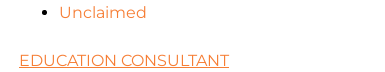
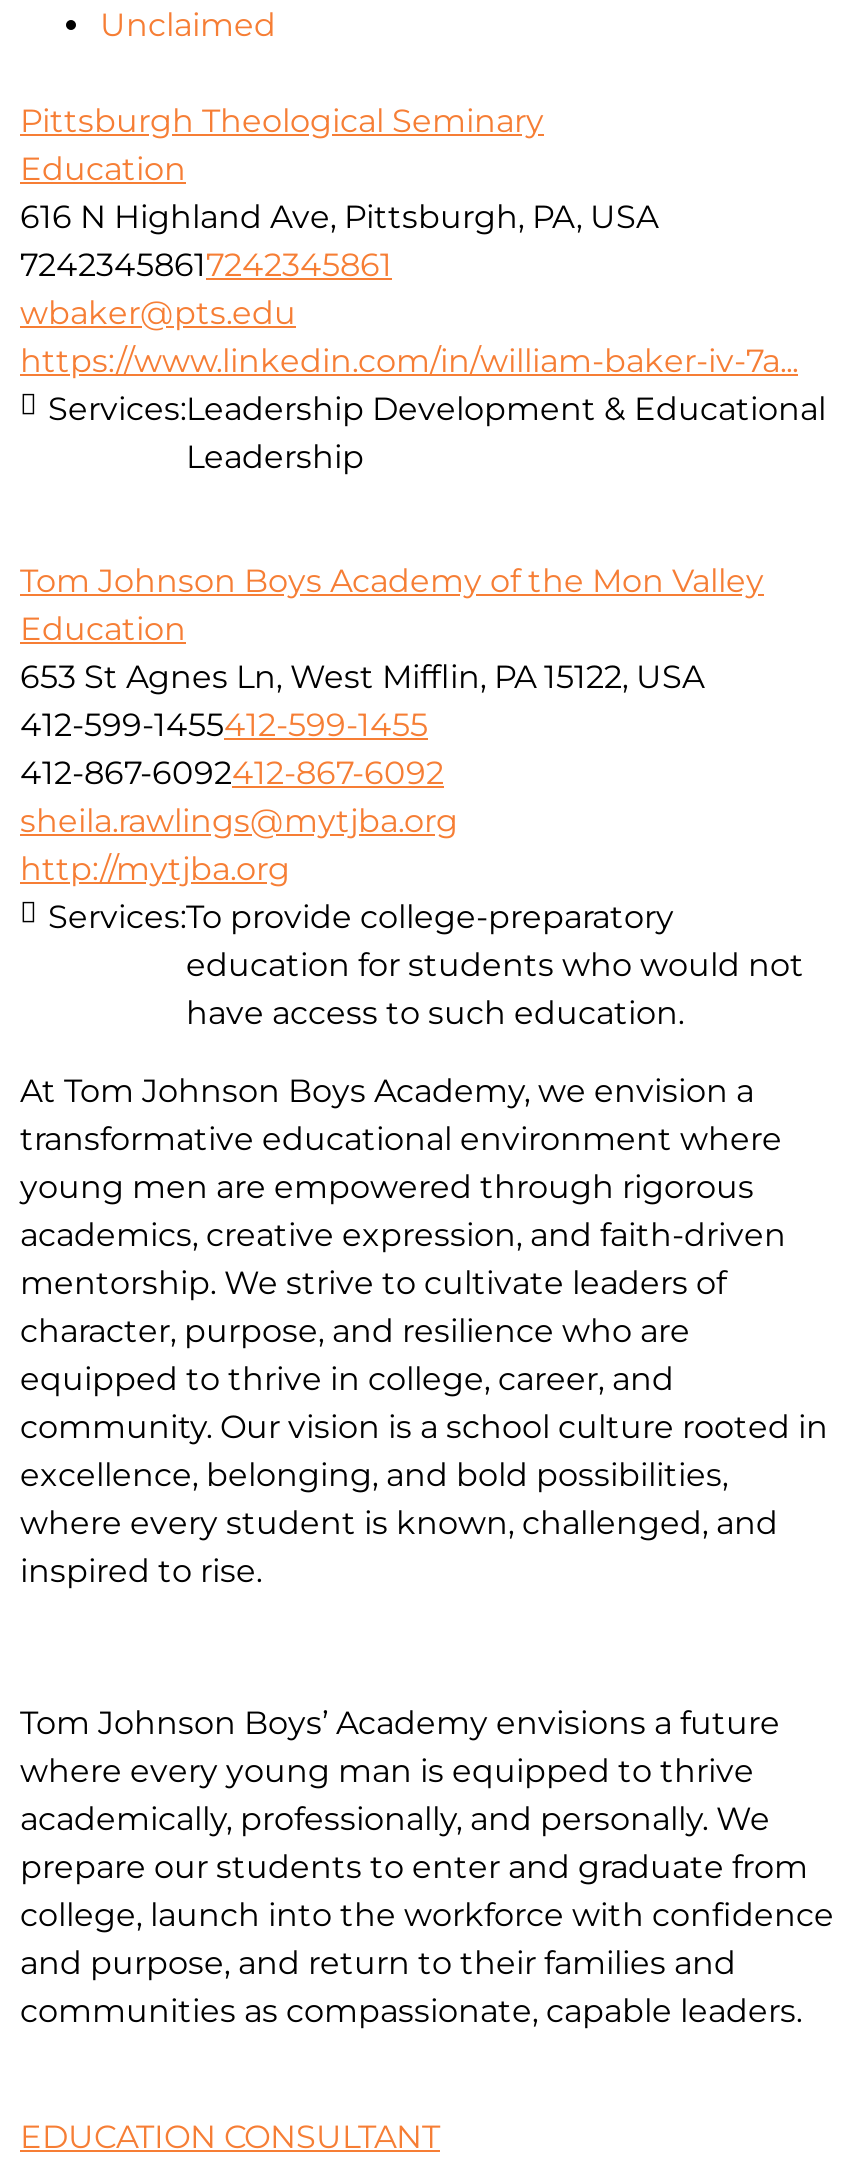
none -> [20,102,826,888] Pittsburgh Theological Seminary | Education | 616 N Highland Ave, Pittsburgh, PA, USA | 72423458617242345861 | wbaker@pts.edu | https://www.linkedin.com/in/william-baker-iv-7a... | Services:Leadership Development & Educational | Leadership | Tom Johnson Boys Academy of the Mon Valley | Education | 653 St Agnes Ln, West Mifflin, PA 15122, USA | 412-599-1455412-599-1455 | 412-867-6092412-867-6092 | sheila.rawlings@mytjba.org | http://mytjba.org
none -> [20,1071,828,1589] At Tom Johnson Boys Academy, we envision a | transformative educational environment where | young men are empowered through rigorous | academics, creative expression, and faith-driven | mentorship. We strive to cultivate leaders of | character, purpose, and resilience who are | equipped to thrive in college, career, and | community. Our vision is a school culture rooted in | excellence, belonging, and bold possibilities, | where every student is known, challenged, and | inspired to rise.
none -> [20,1705,834,2031] Tom Johnson Boys’ Academy envisions a future | where every young man is equipped to thrive | academically, professionally, and personally. We | prepare our students to enter and graduate from | college, launch into the workforce with confidence | and purpose, and return to their families and | communities as compassionate, capable leaders.
none -> [48,898,804,1032] Services:To provide college-preparatory | education for students who would not | have access to such education.

